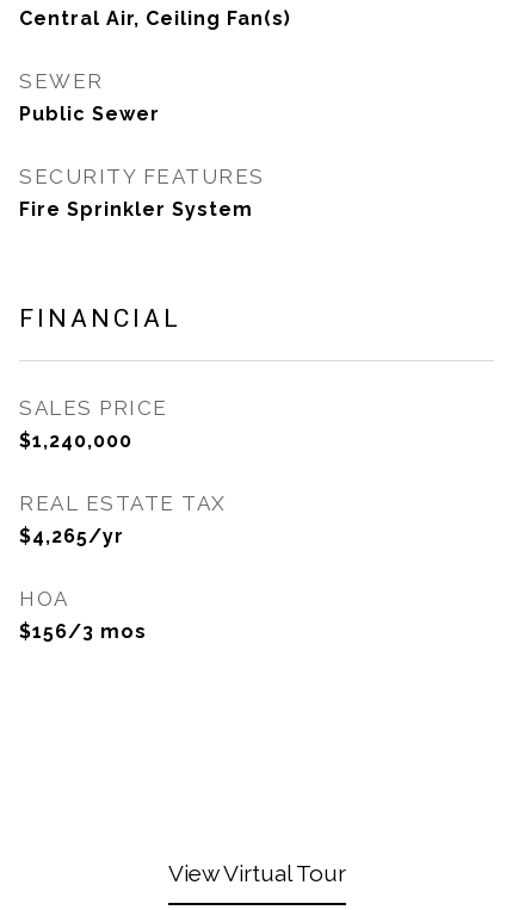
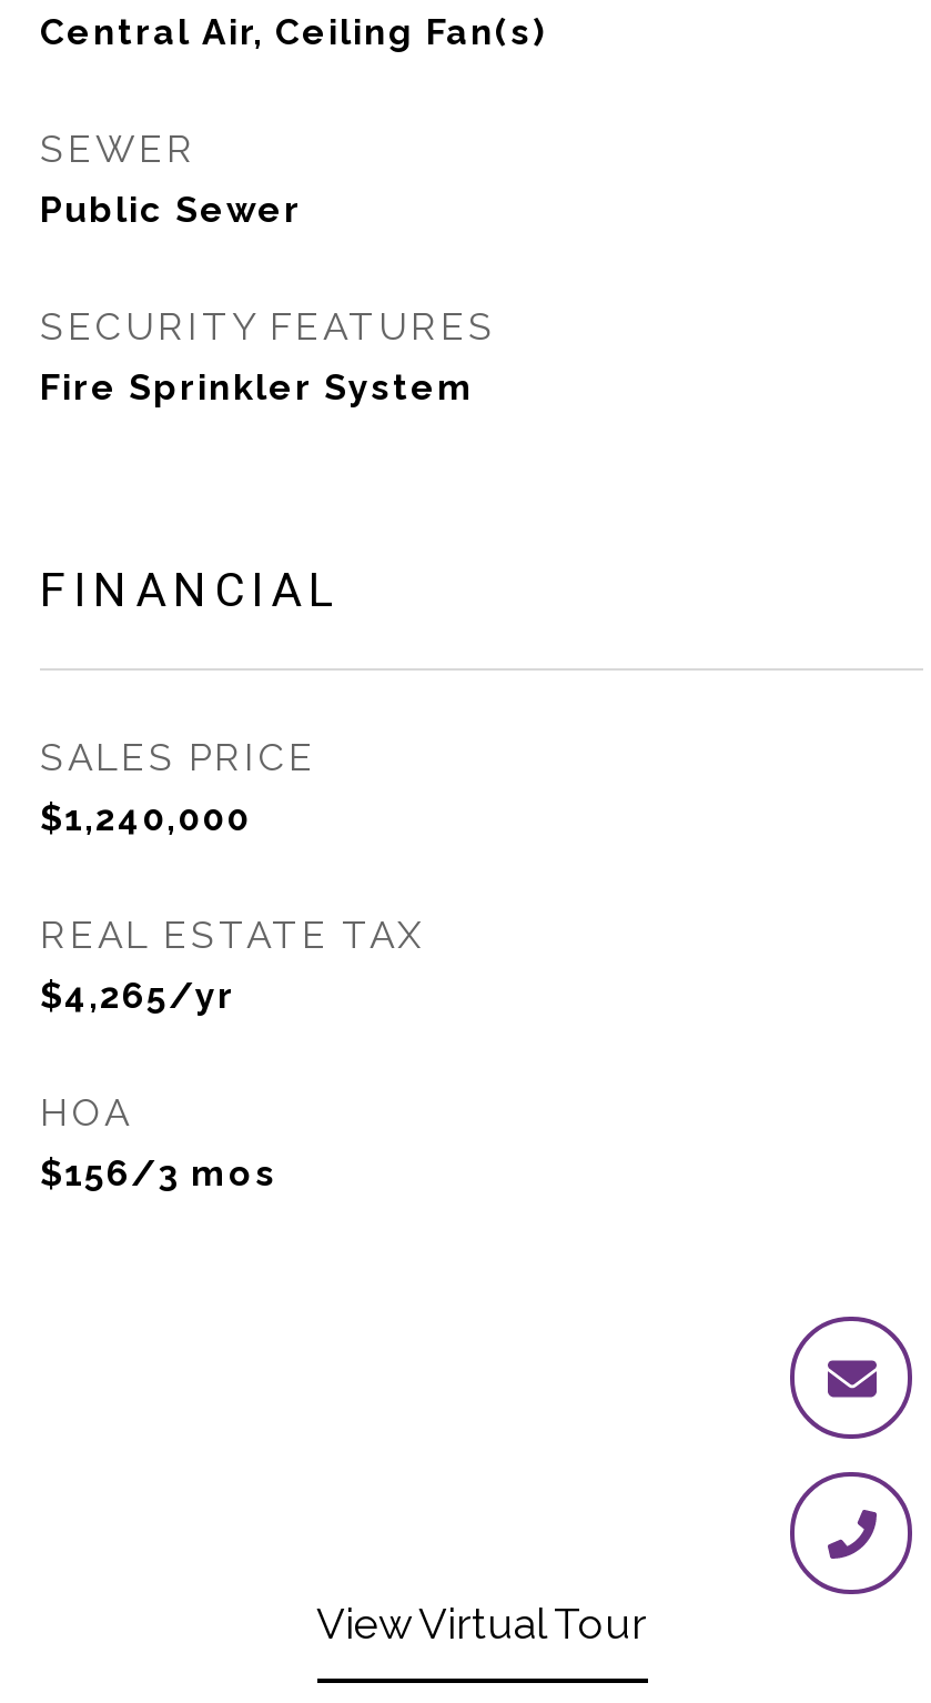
none -> [788,1314,914,1441] [image]
none -> [788,1470,914,1596] [image]

